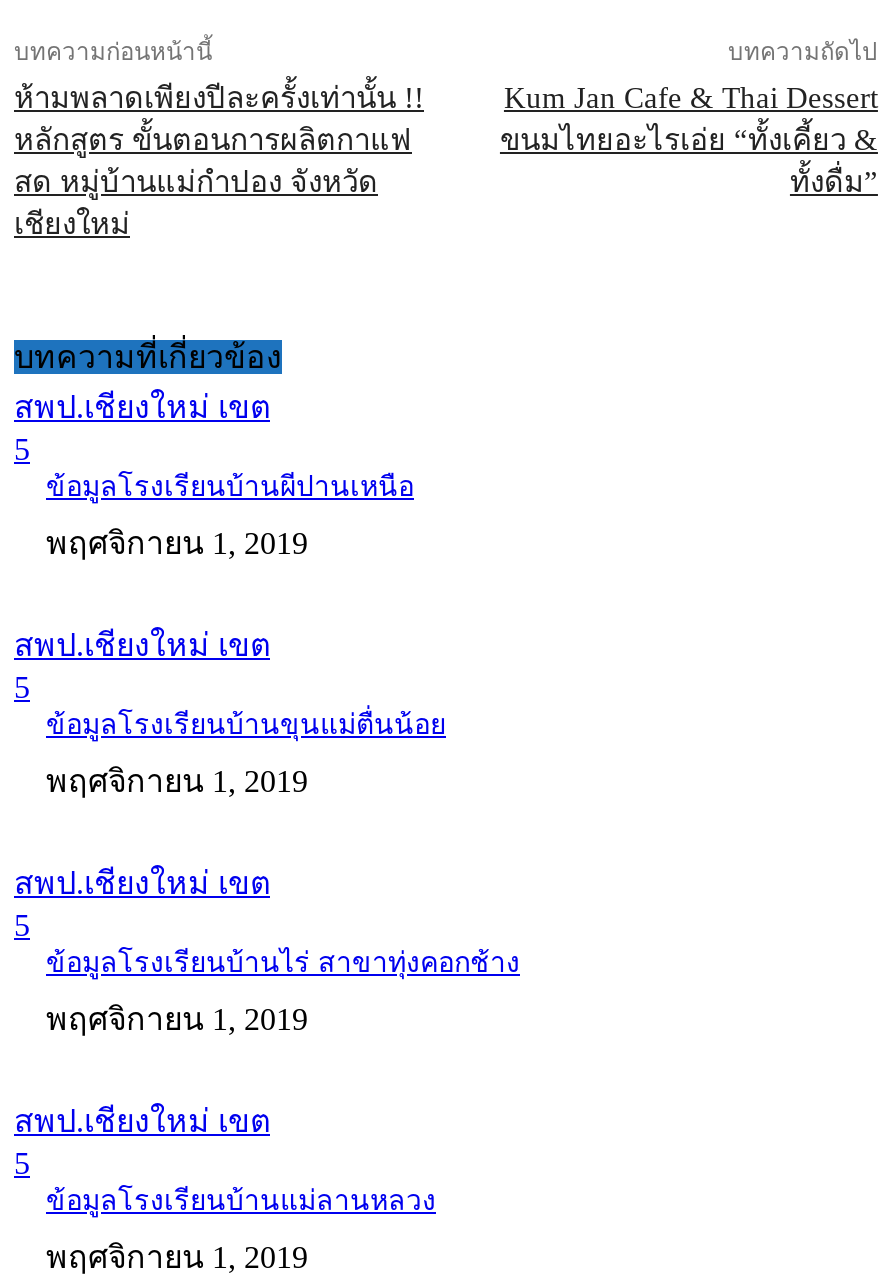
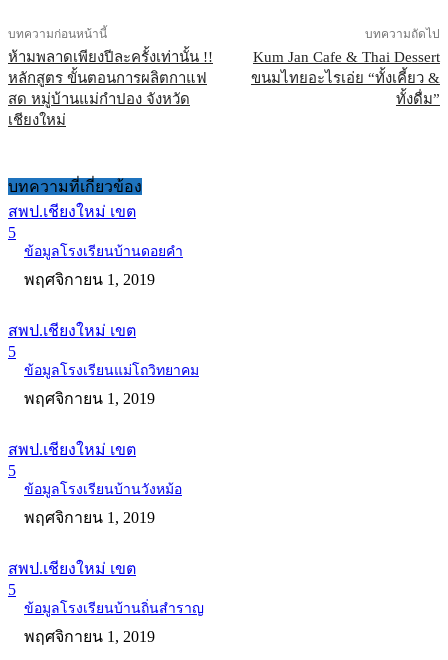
[46,473,414,503] ข้อมูลโรงเรียนบ้านผีปานเหนือ -> [24,244,183,259] ข้อมูลโรงเรียนบ้านดอยคำ
[46,711,446,741] ข้อมูลโรงเรียนบ้านขุนแม่ตื่นน้อย -> [24,363,199,378] ข้อมูลโรงเรียนแม่โถวิทยาคม
[46,949,520,979] ข้อมูลโรงเรียนบ้านไร่ สาขาทุ่งคอกช้าง -> [24,482,182,497] ข้อมูลโรงเรียนบ้านวังหม้อ
[46,1187,436,1217] ข้อมูลโรงเรียนบ้านแม่ลานหลวง -> [24,601,204,616] ข้อมูลโรงเรียนบ้านถิ่นสำราญ

